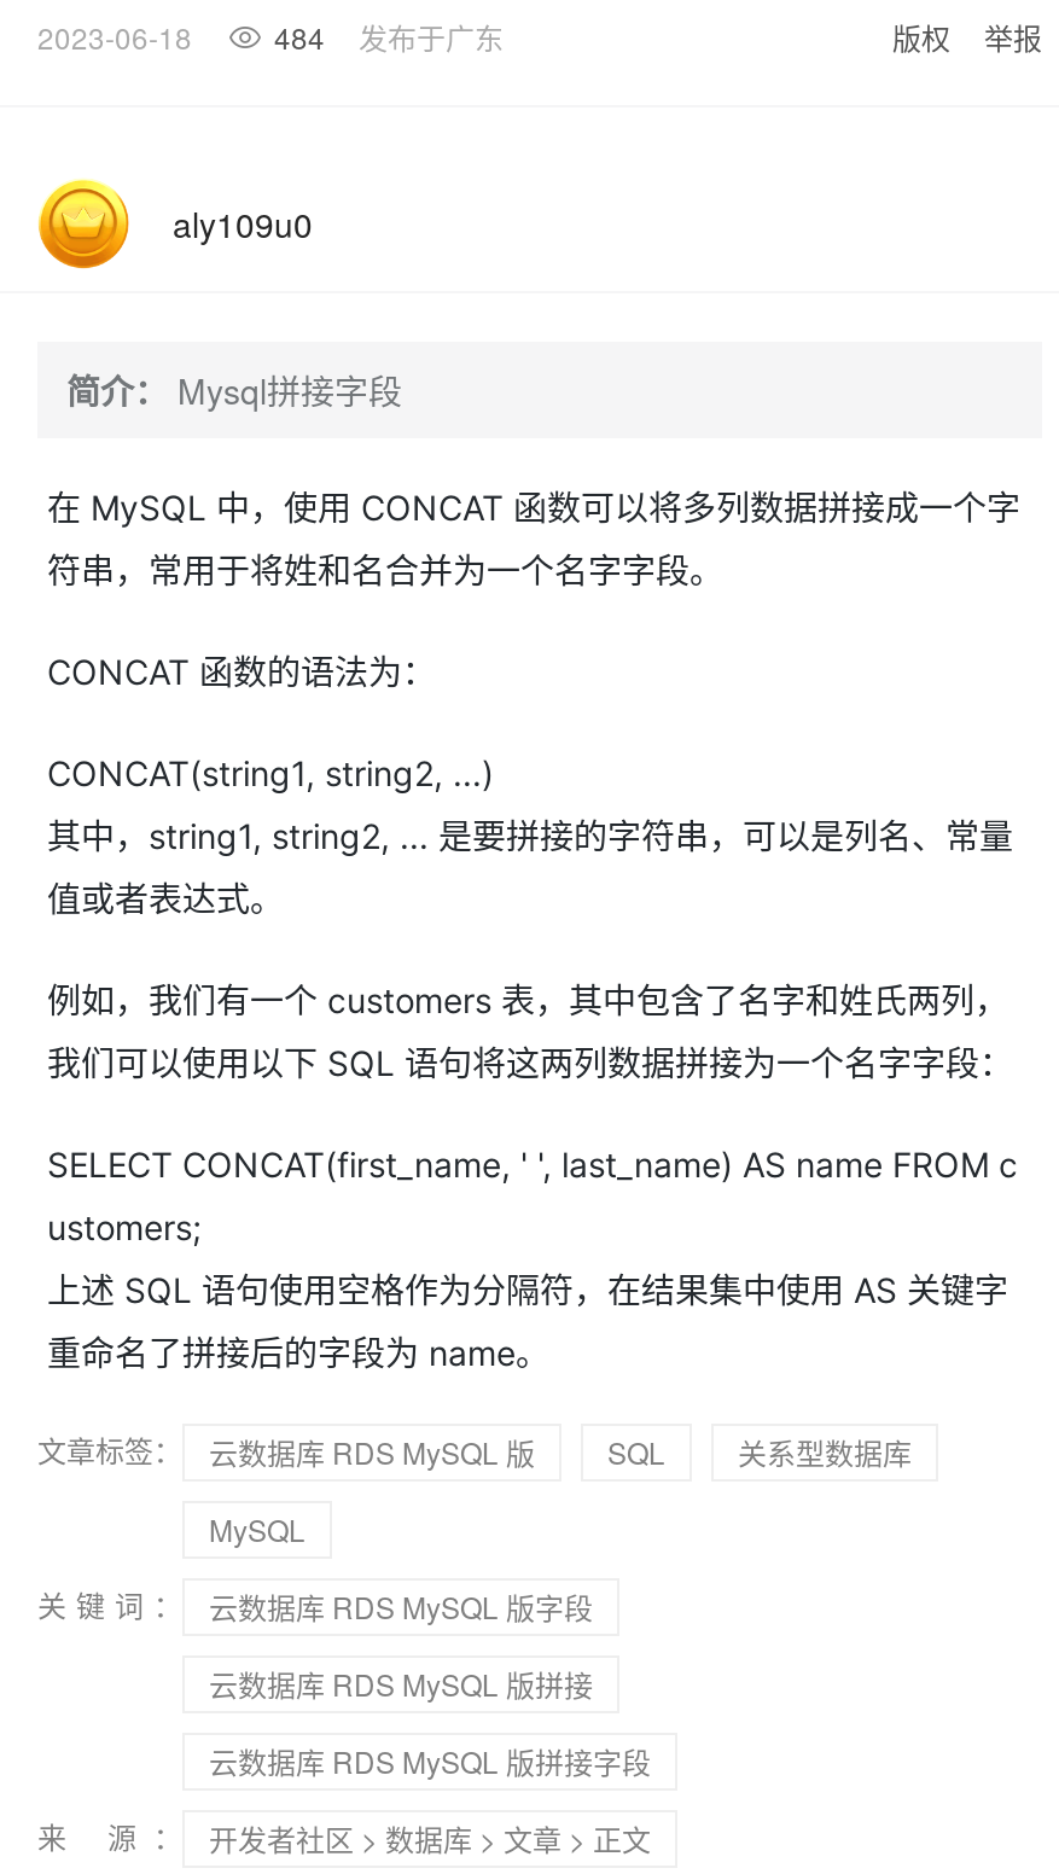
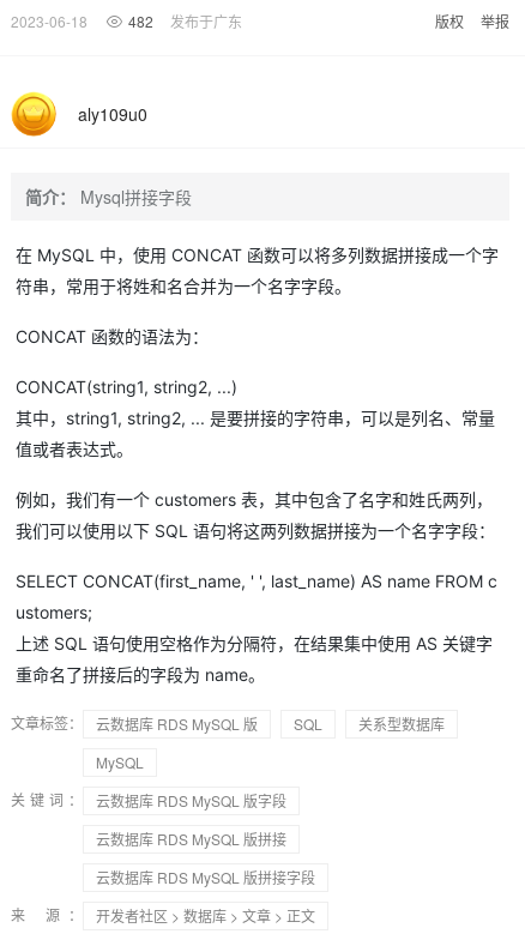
[37,16,504,57] 2023-06-18 484 发布于广东 -> [11,11,242,31] 2023-06-18 482 发布于广东

